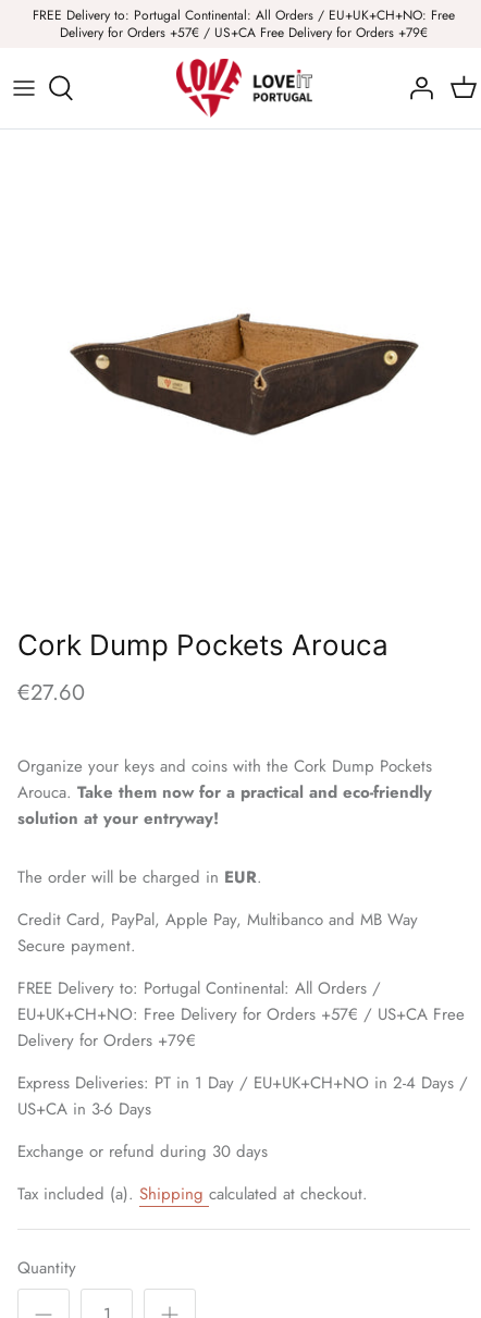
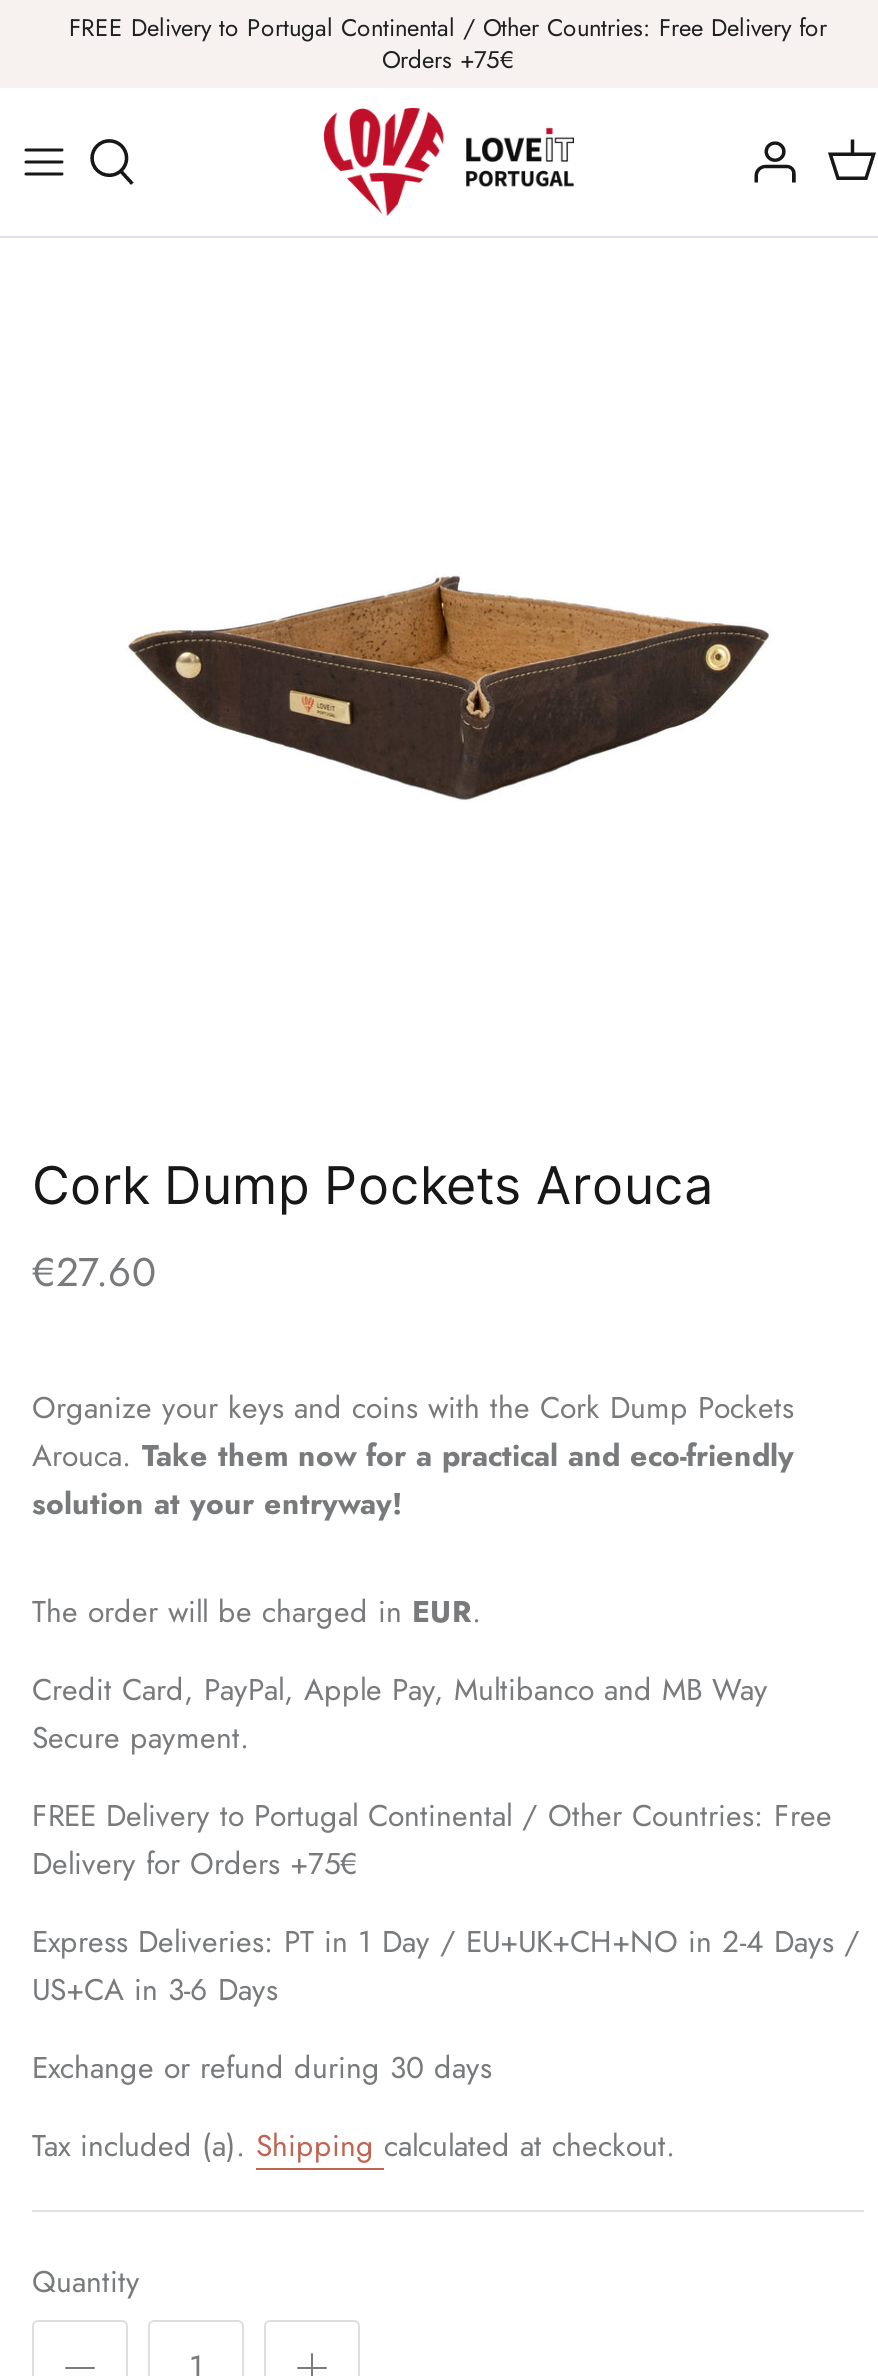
[33,5,455,42] FREE Delivery to: Portugal Continental: All Orders / EU+UK+CH+NO: Free | Delivery for Orders +57€ / US+CA Free Delivery for Orders +79€ -> [69,10,827,78] FREE Delivery to Portugal Continental / Other Countries: Free Delivery for | Orders +75€
[17,976,465,1052] FREE Delivery to: Portugal Continental: All Orders / | EU+UK+CH+NO: Free Delivery for Orders +57€ / US+CA Free | Delivery for Orders +79€ -> [32,1793,832,1885] FREE Delivery to Portugal Continental / Other Countries: Free | Delivery for Orders +75€

